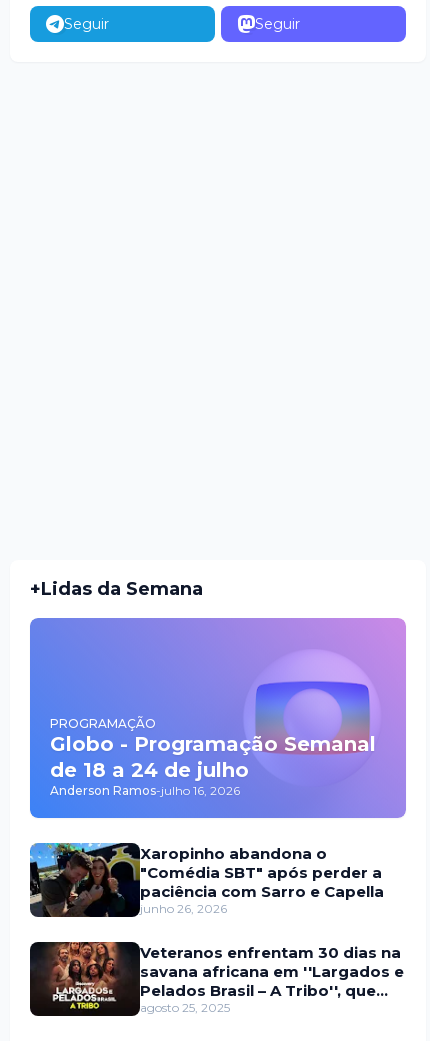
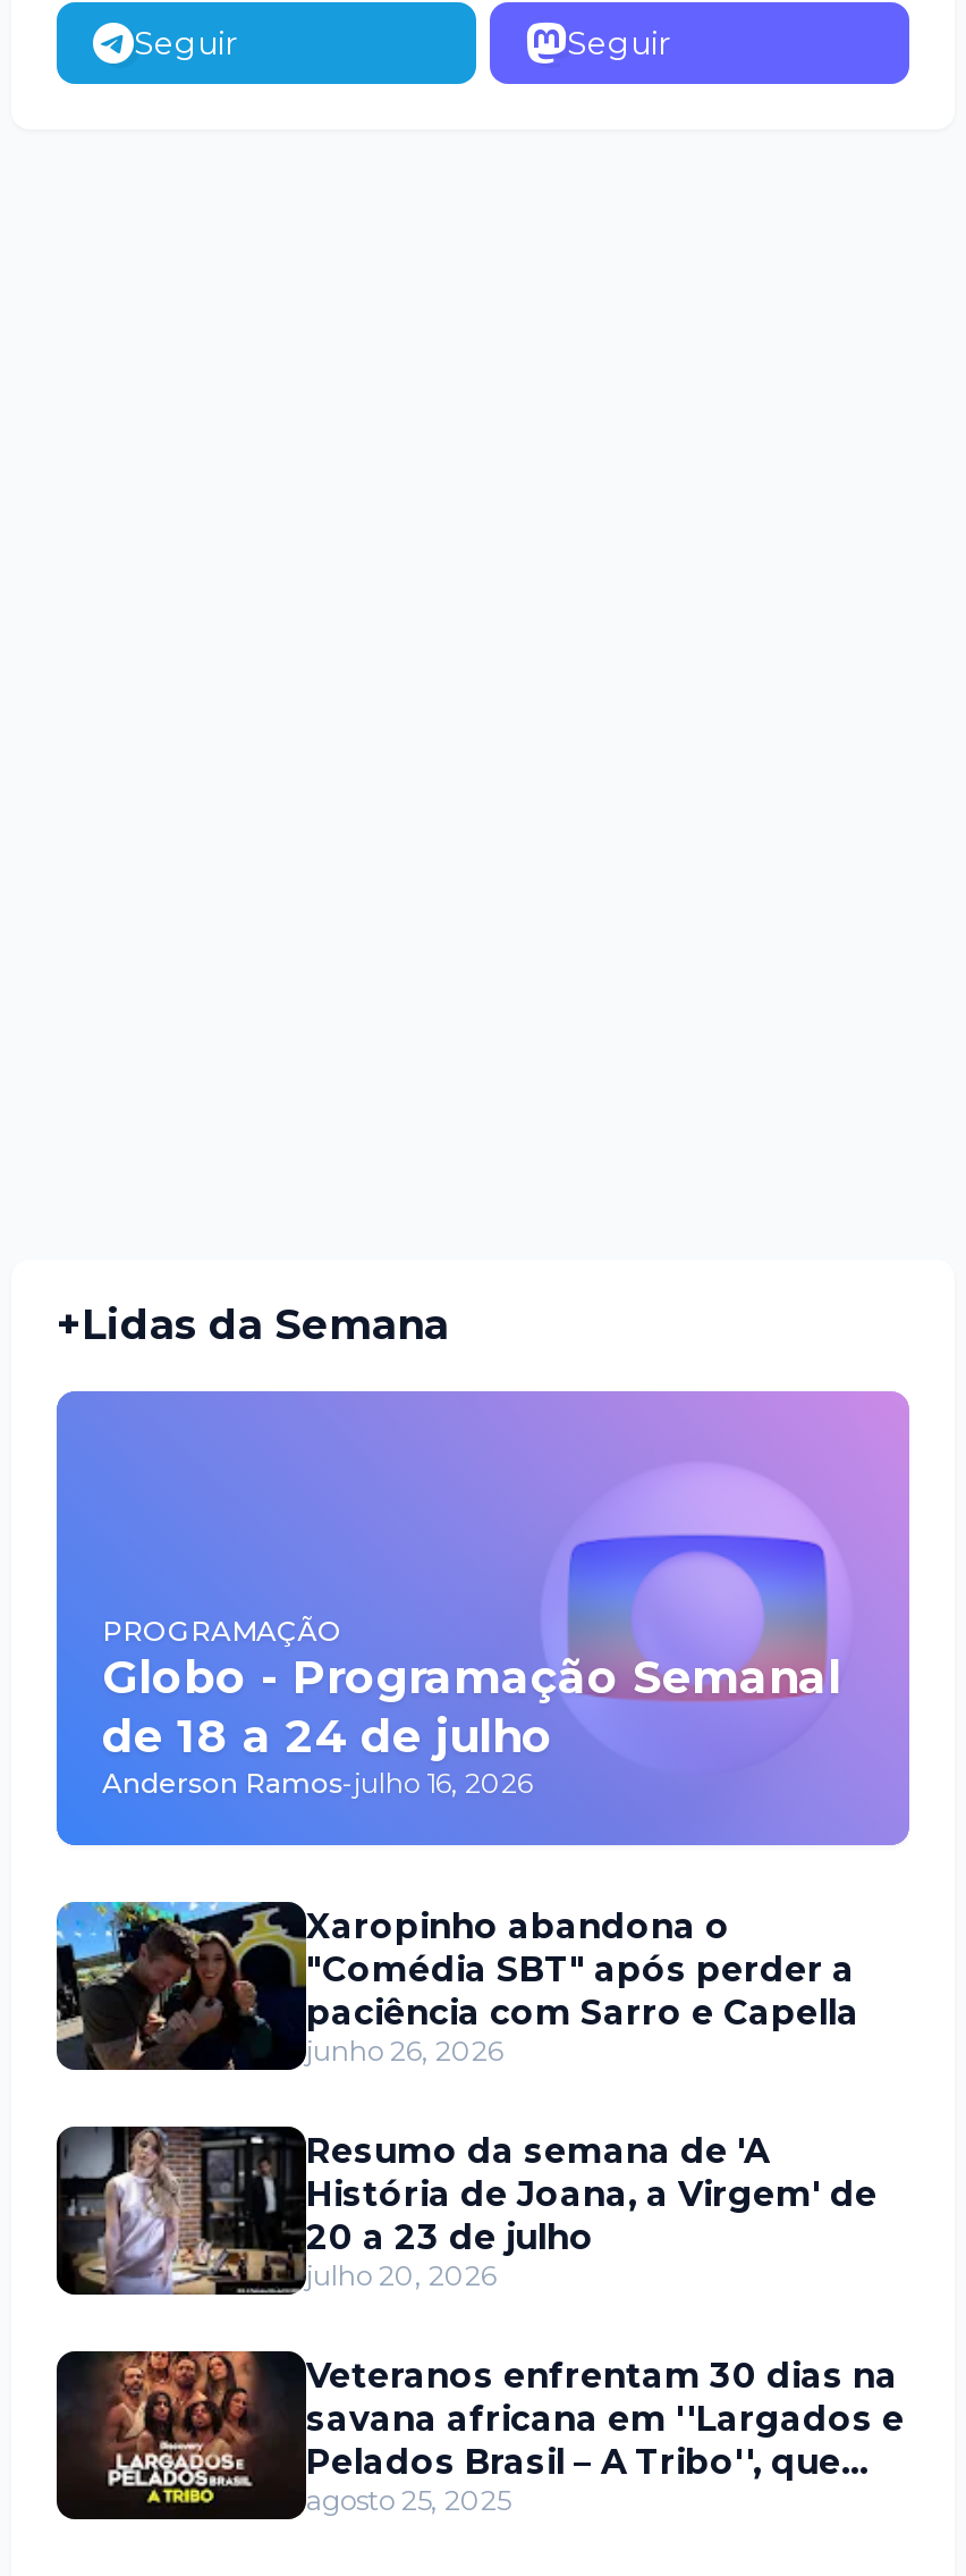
none -> [61,2124,878,2297] [image] | Resumo da semana de 'A | História de Joana, a Virgem' de | 20 a 23 de julho | julho 20, 2026

